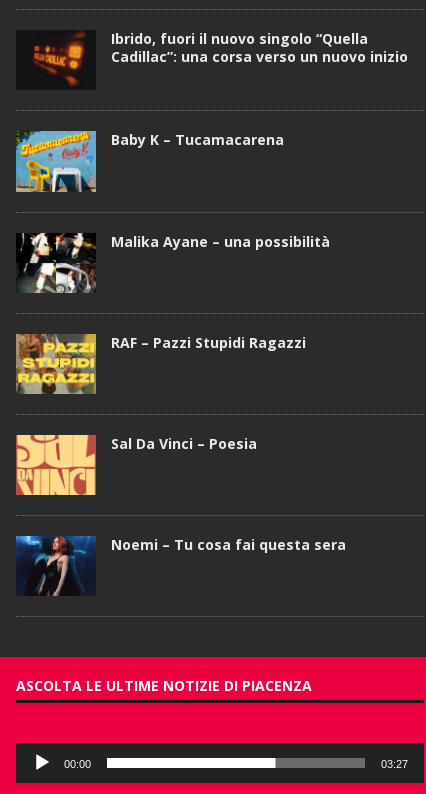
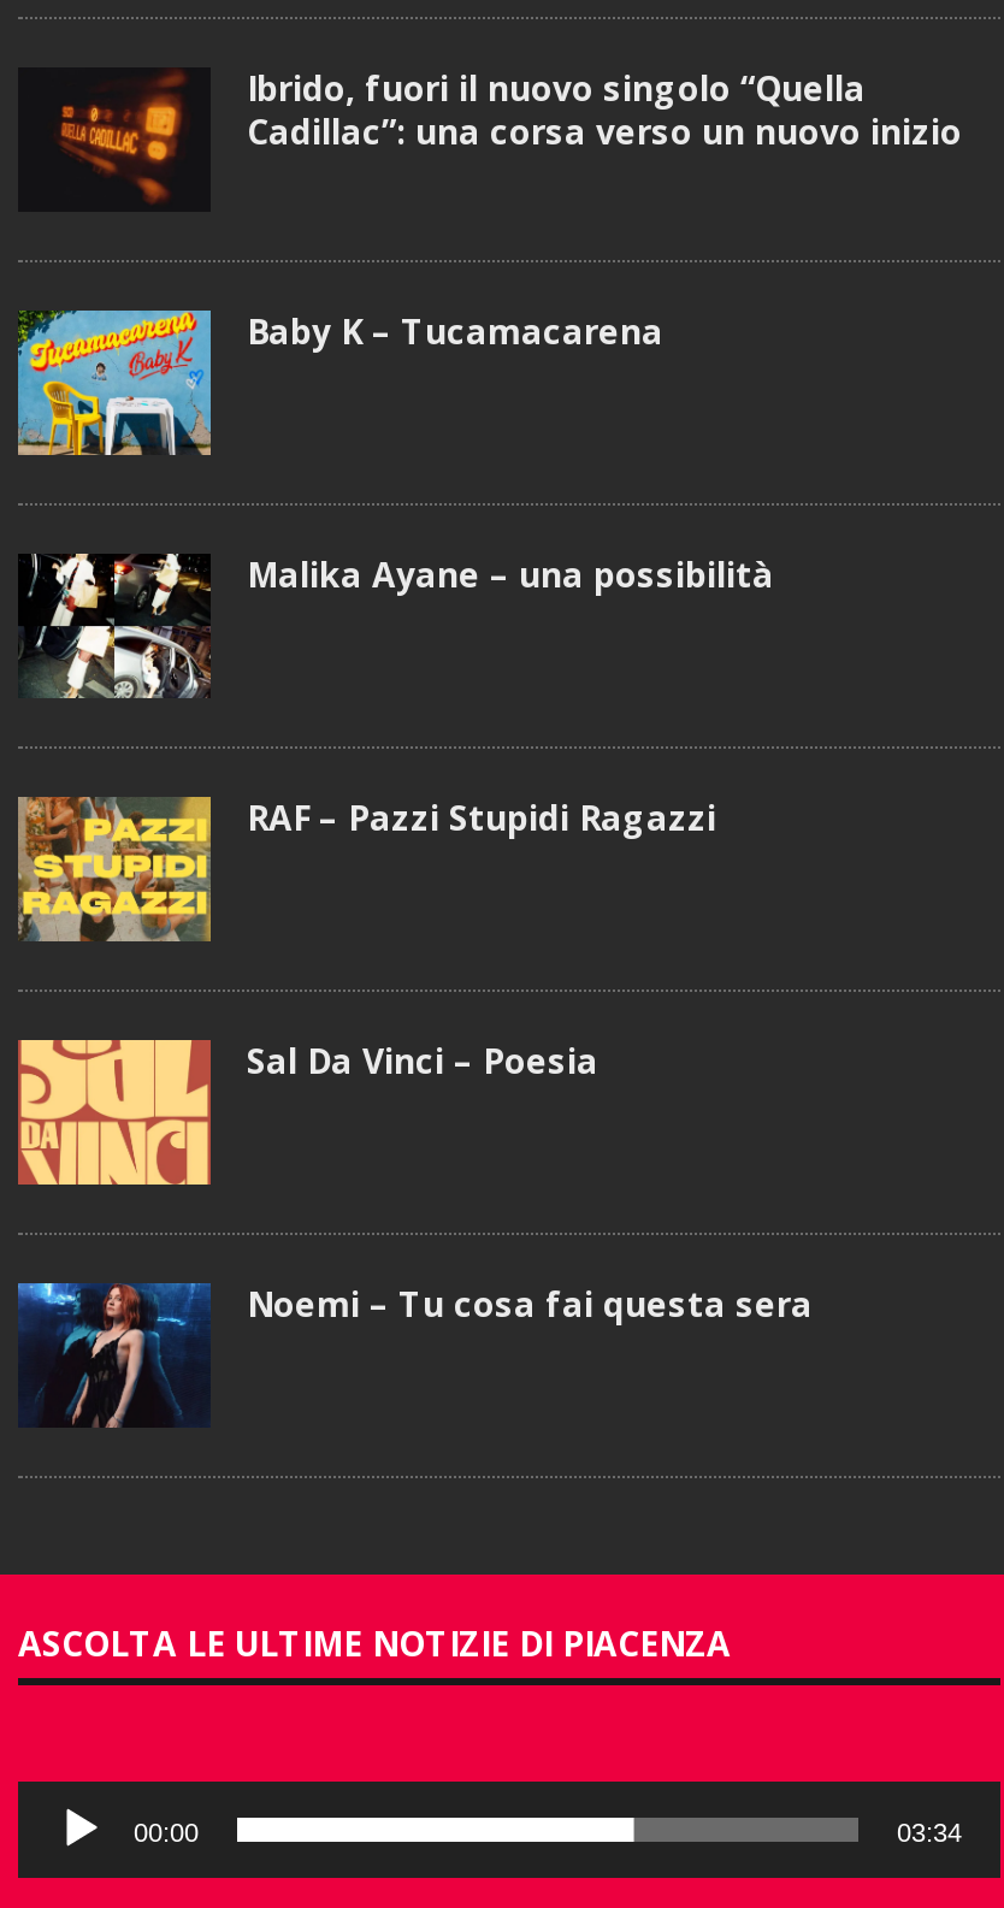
[381,758,408,770] 03:27 -> [897,1819,962,1848] 03:34

